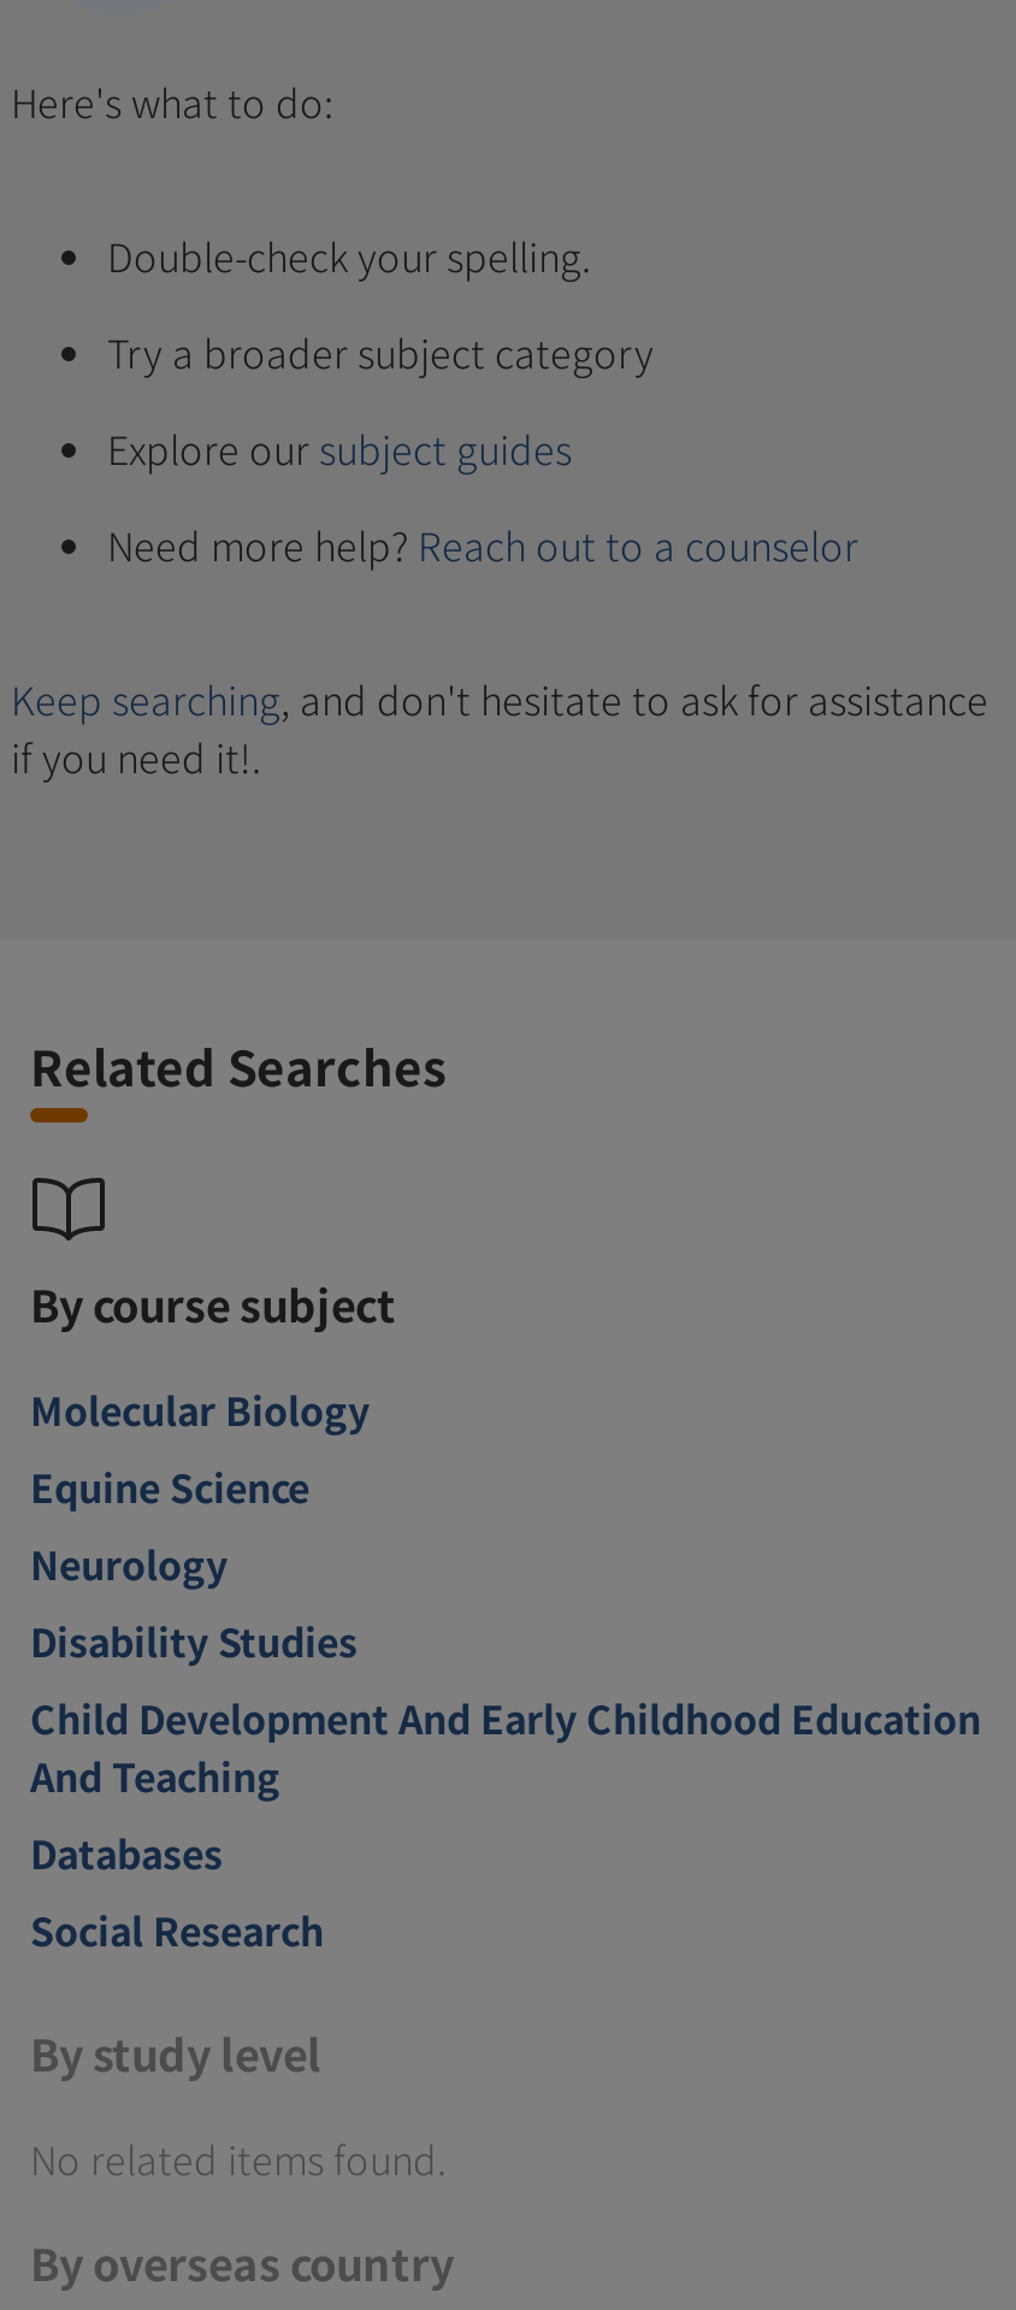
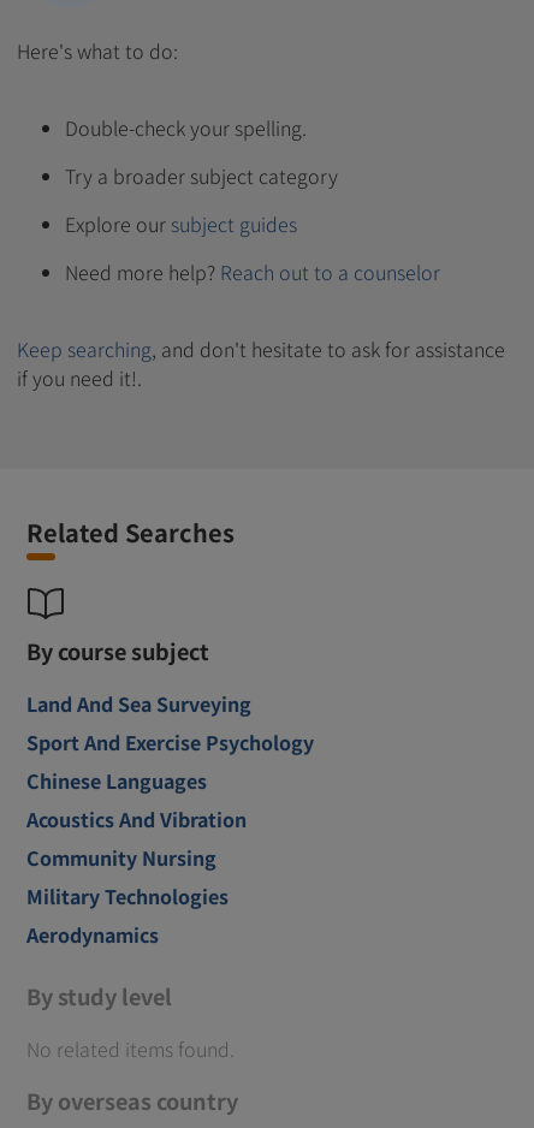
[30,1379,981,1957] Molecular Biology | Equine Science | Neurology | Disability Studies | Child Development And Early Childhood Education | And Teaching | Databases | Social Research -> [26,689,314,948] Land And Sea Surveying | Sport And Exercise Psychology | Chinese Languages | Acoustics And Vibration | Community Nursing | Military Technologies | Aerodynamics

